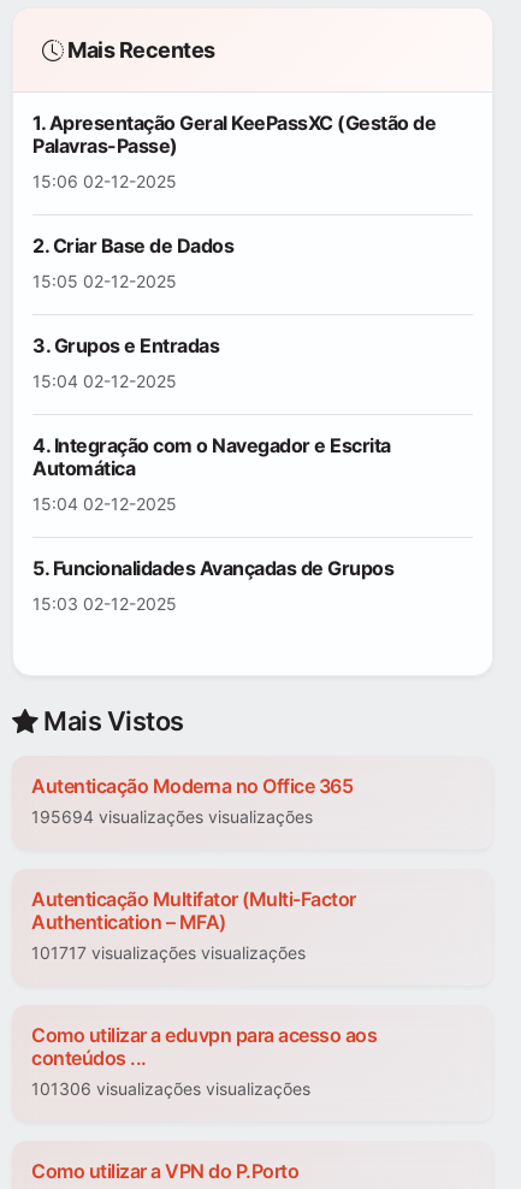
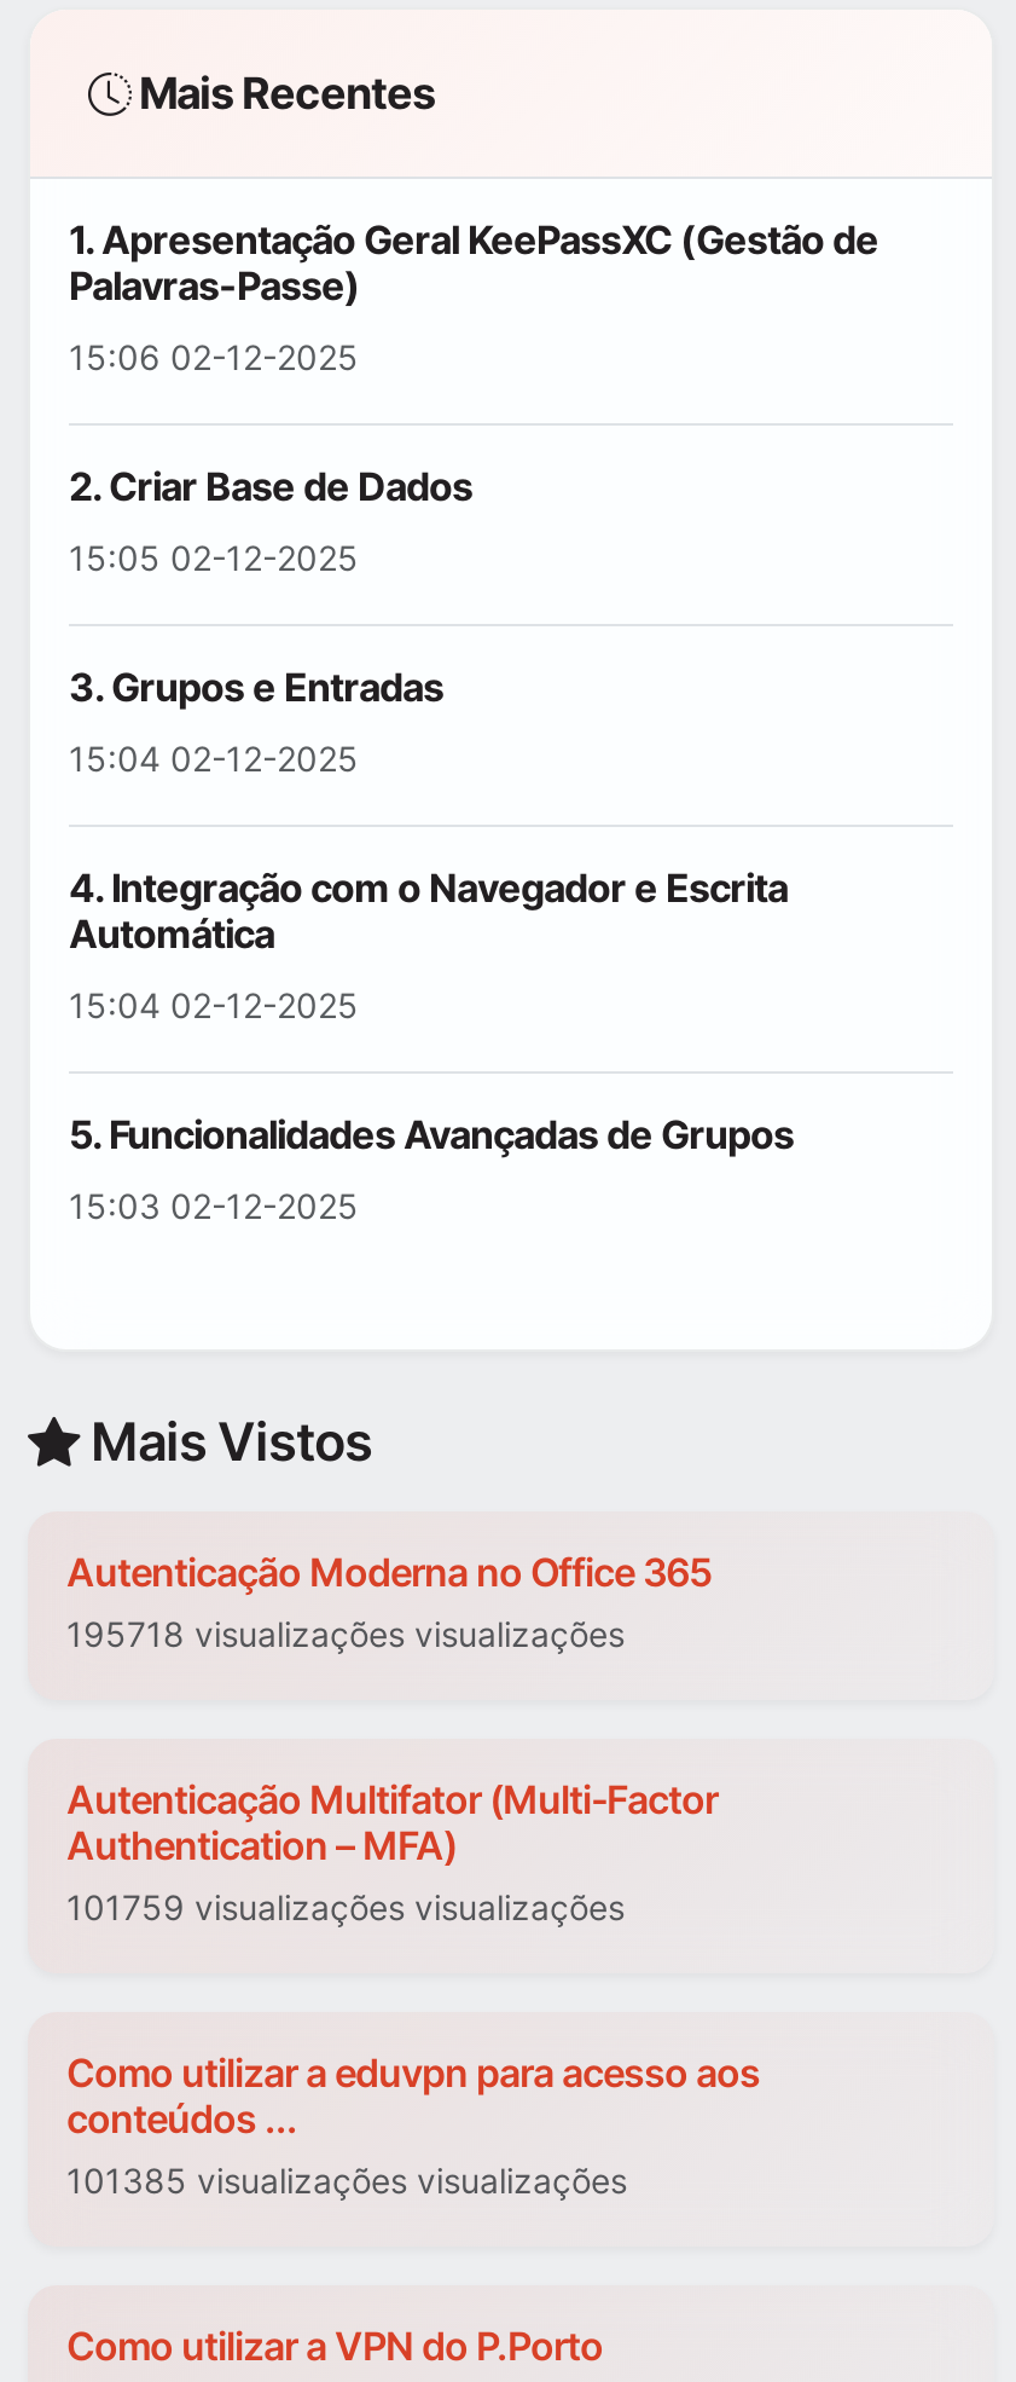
[31,807,313,827] 195694 visualizações visualizações -> [66,1614,625,1655] 195718 visualizações visualizações
[31,943,306,963] 101717 visualizações visualizações -> [66,1887,625,1929] 101759 visualizações visualizações
[31,1079,310,1099] 101306 visualizações visualizações -> [66,2161,627,2202] 101385 visualizações visualizações

